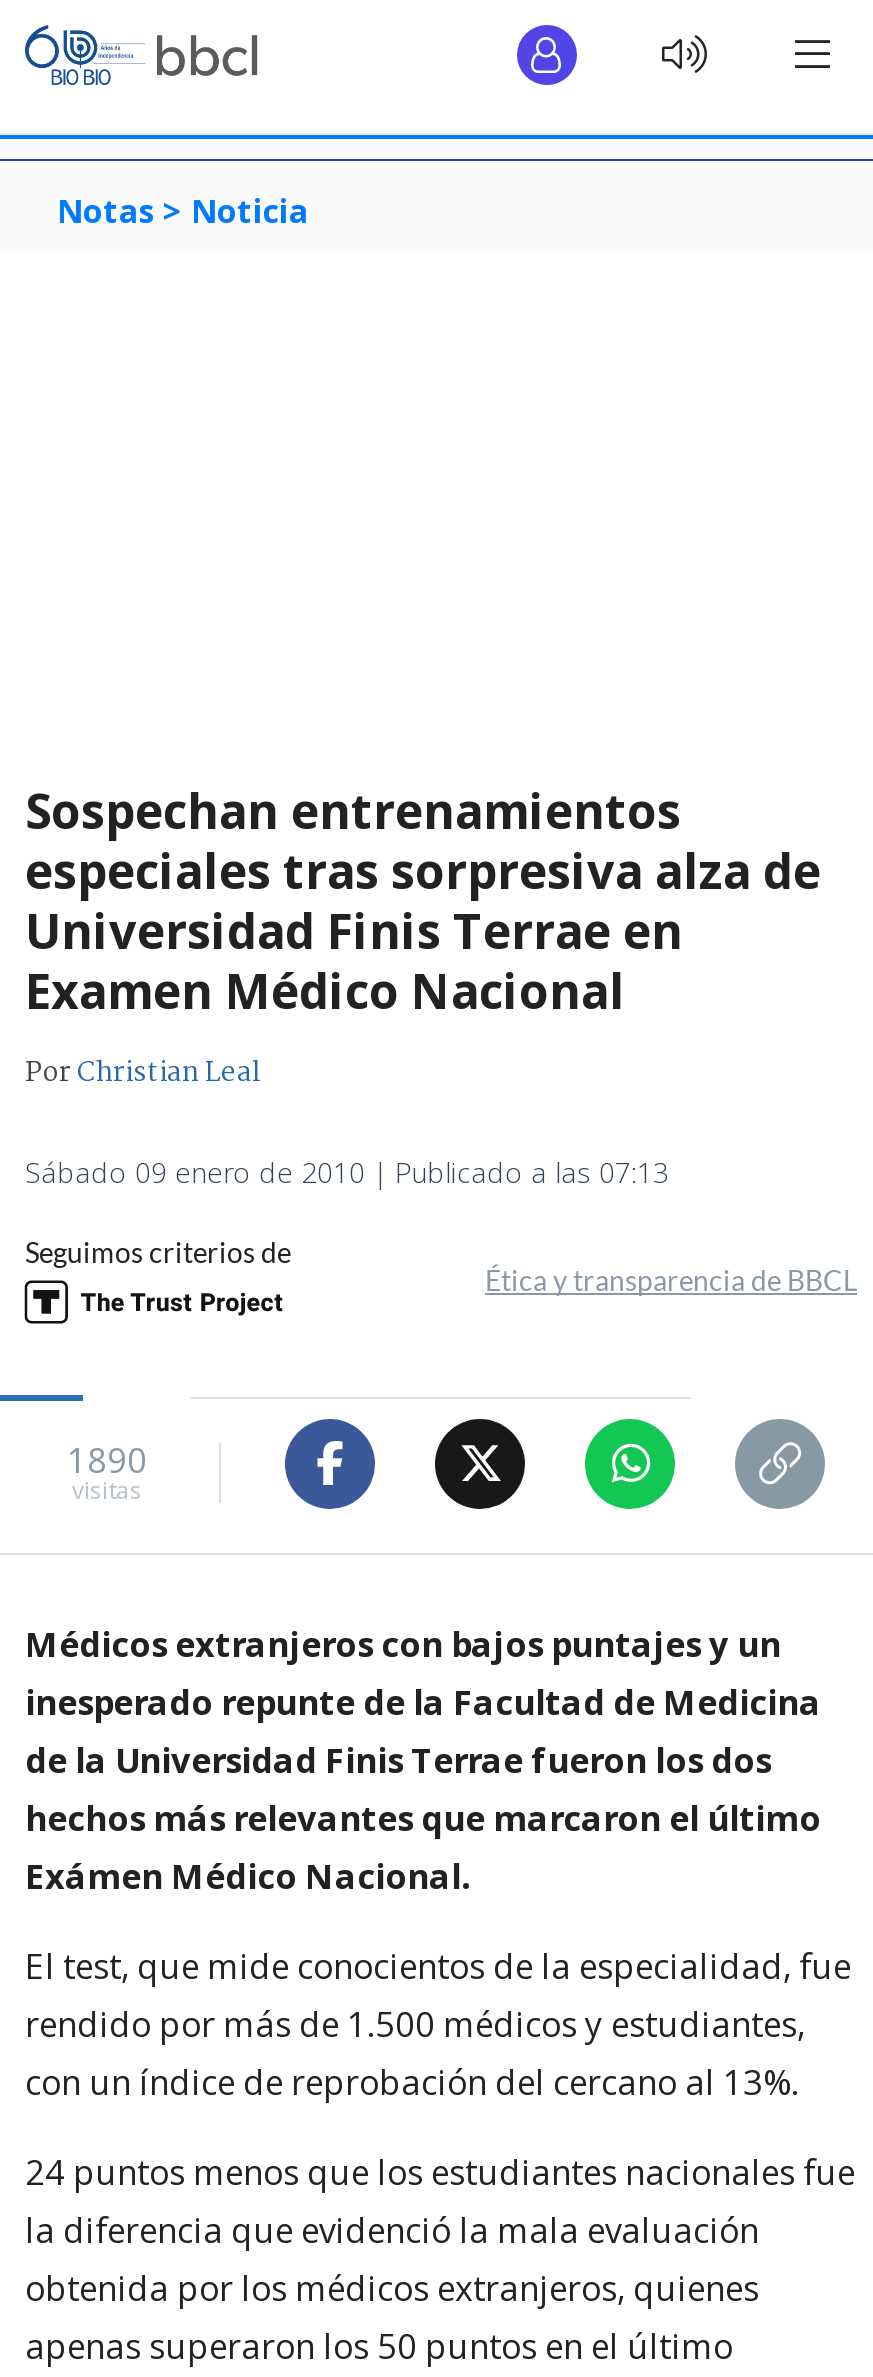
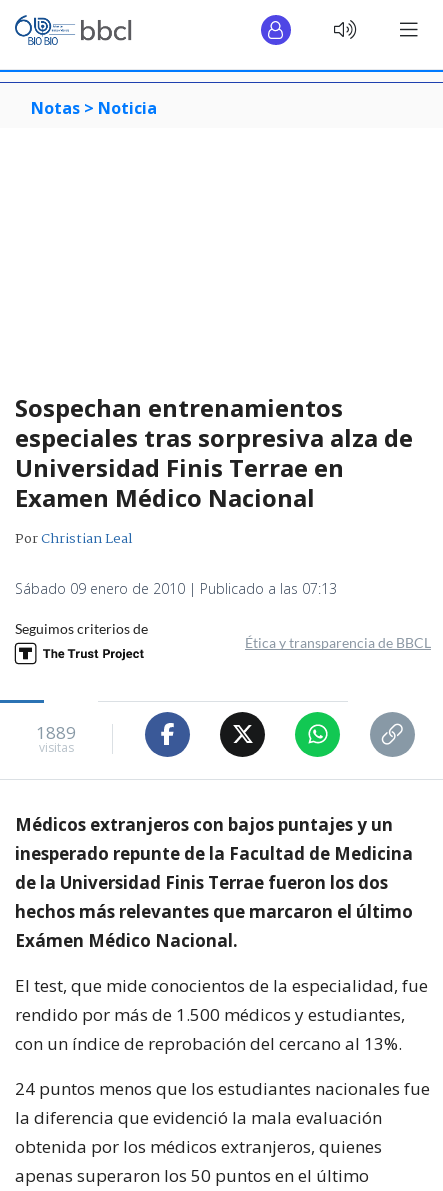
[67,1438,147,1484] 1890 -> [36,721,76,744] 1889

